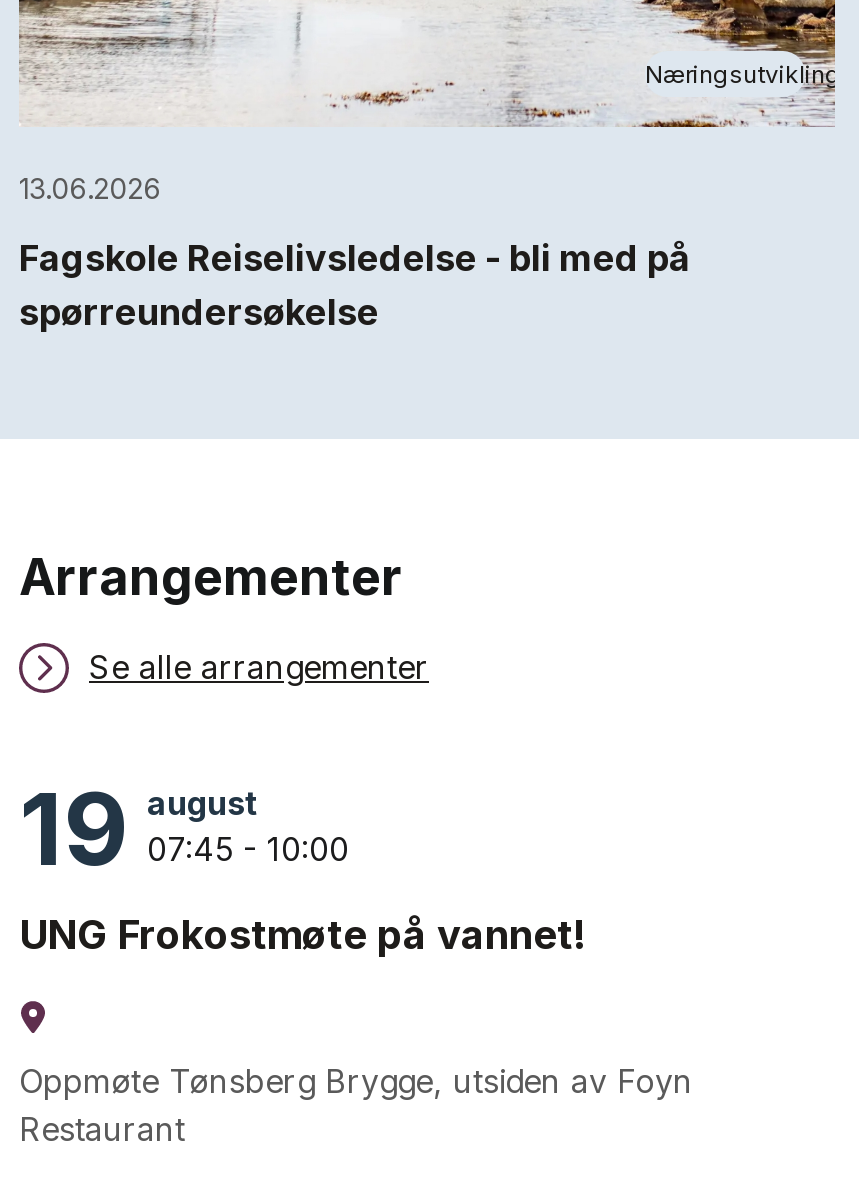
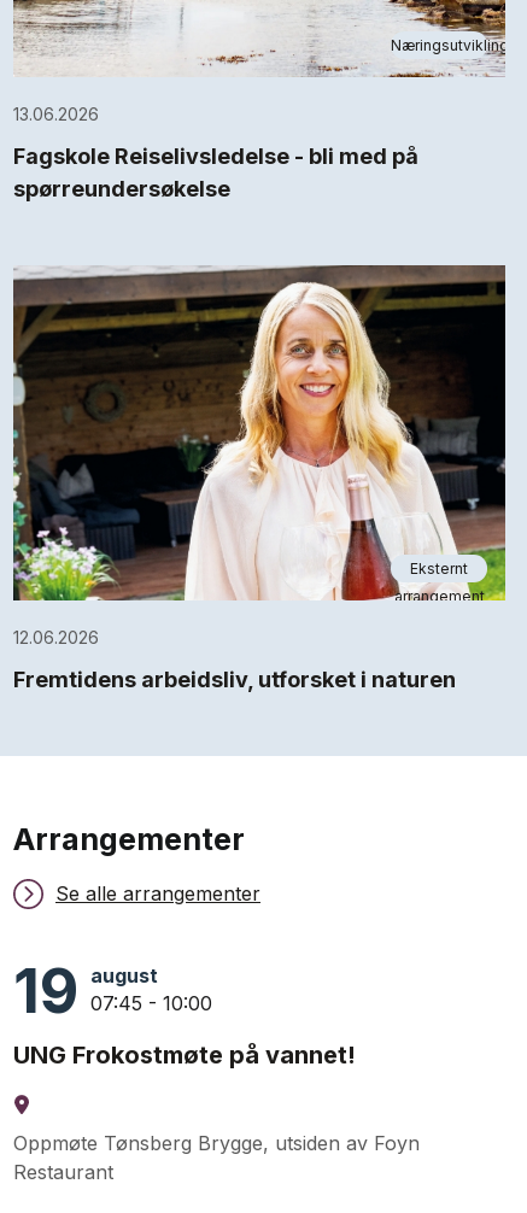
none -> [12,264,506,692] [image] | Eksternt | arrangement | 12.06.2026 | Fremtidens arbeidsliv, utforsket i naturen

